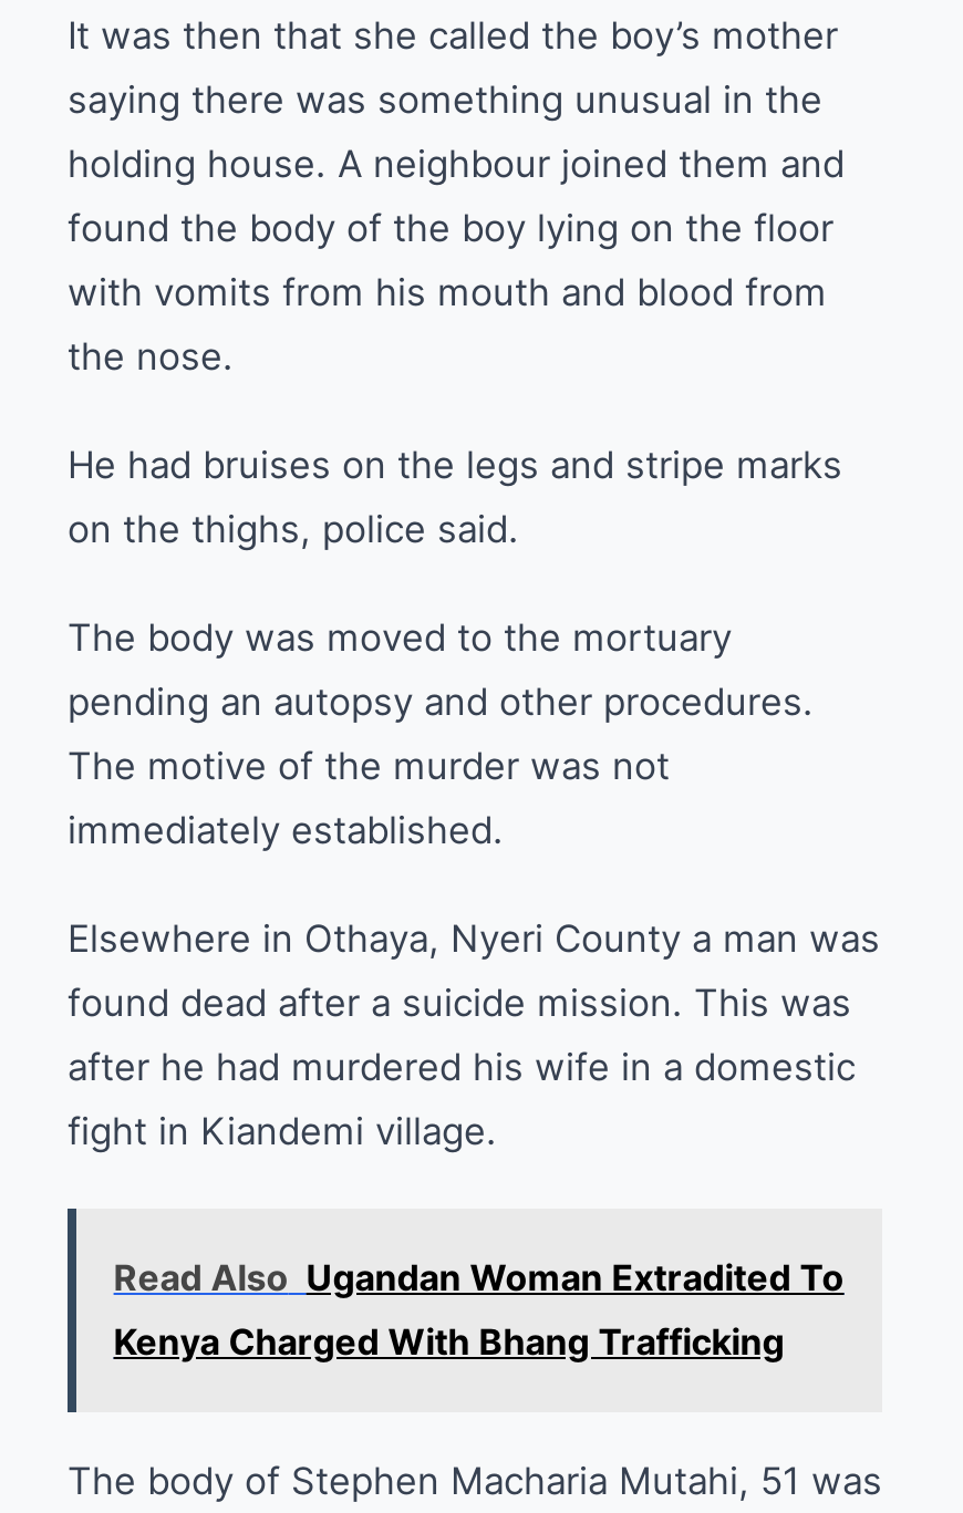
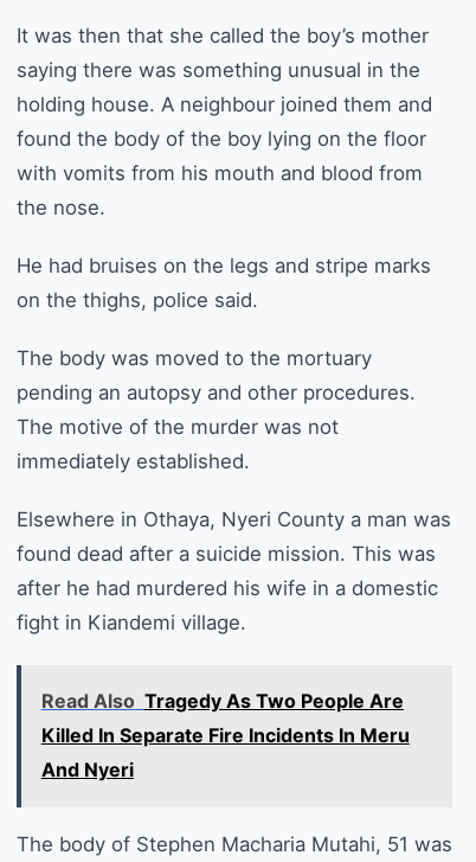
[114,1255,844,1363] Read Also Ugandan Woman Extradited To | Kenya Charged With Bhang Trafficking -> [41,689,409,782] Read Also Tragedy As Two People Are | Killed In Separate Fire Incidents In Meru | And Nyeri

